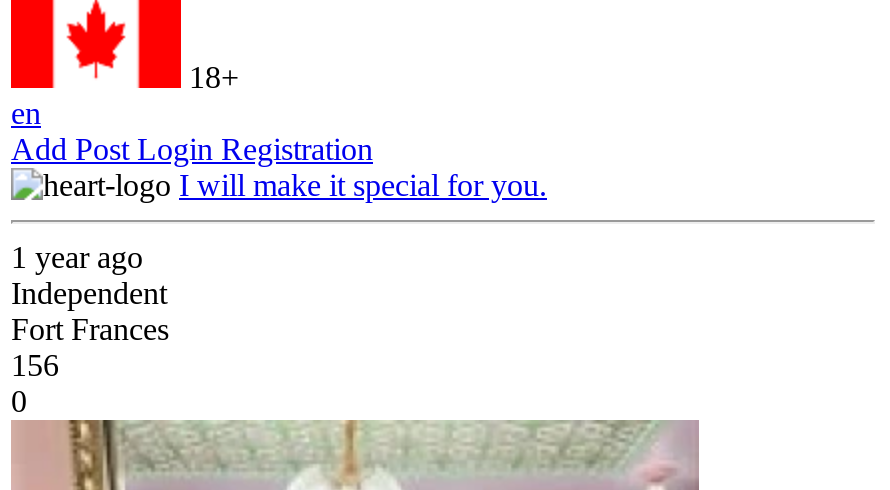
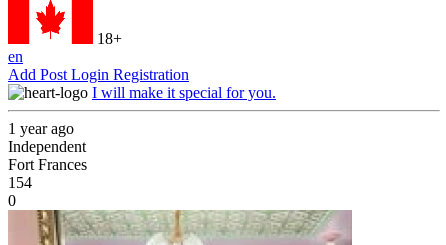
[11,348,59,382] 156 -> [8,174,32,191] 154

